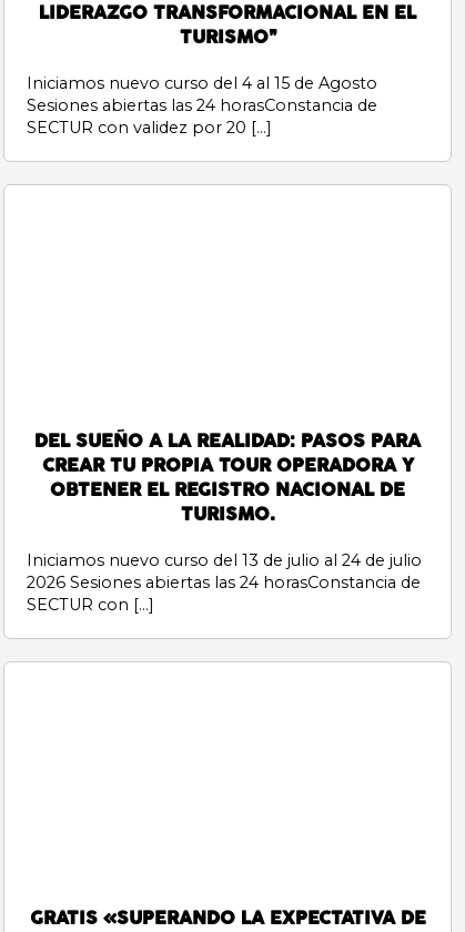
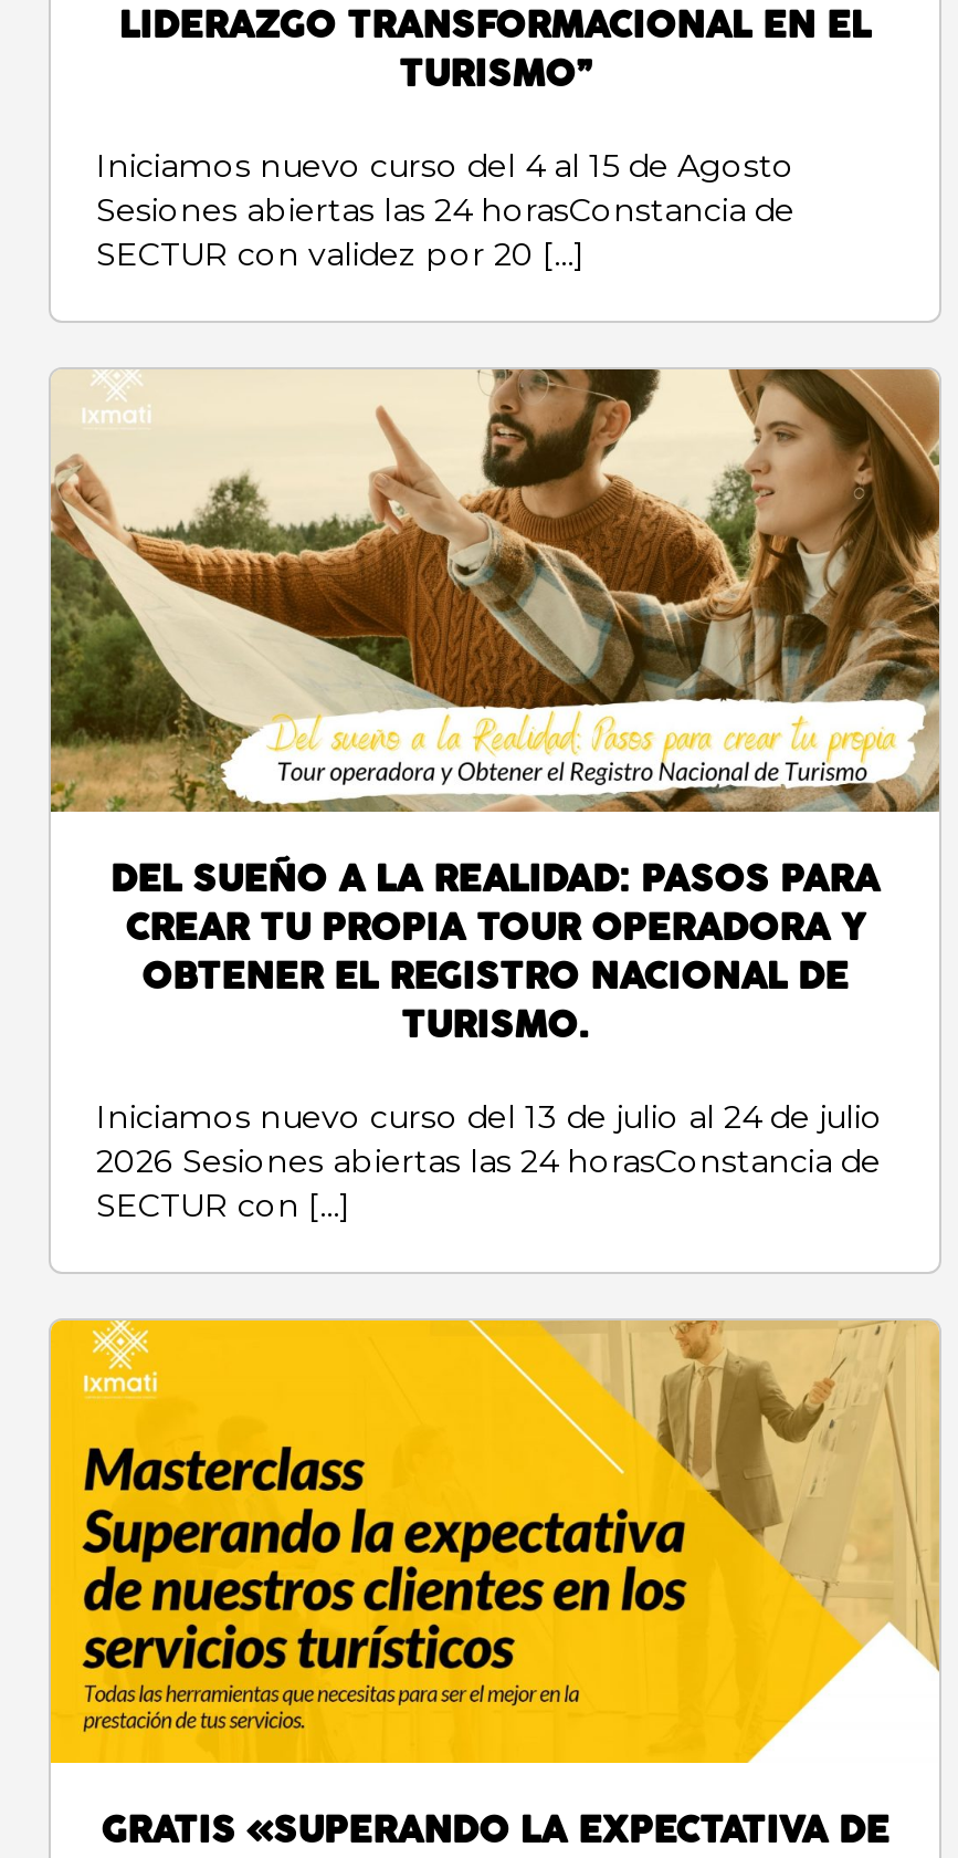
none -> [49,367,941,814] [image]
none -> [49,1318,941,1765] [image]

